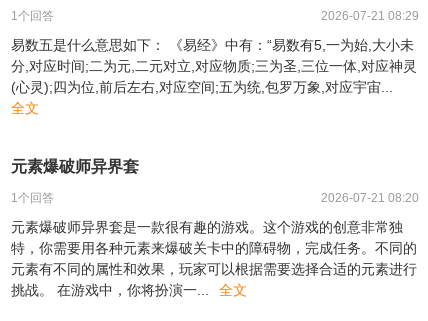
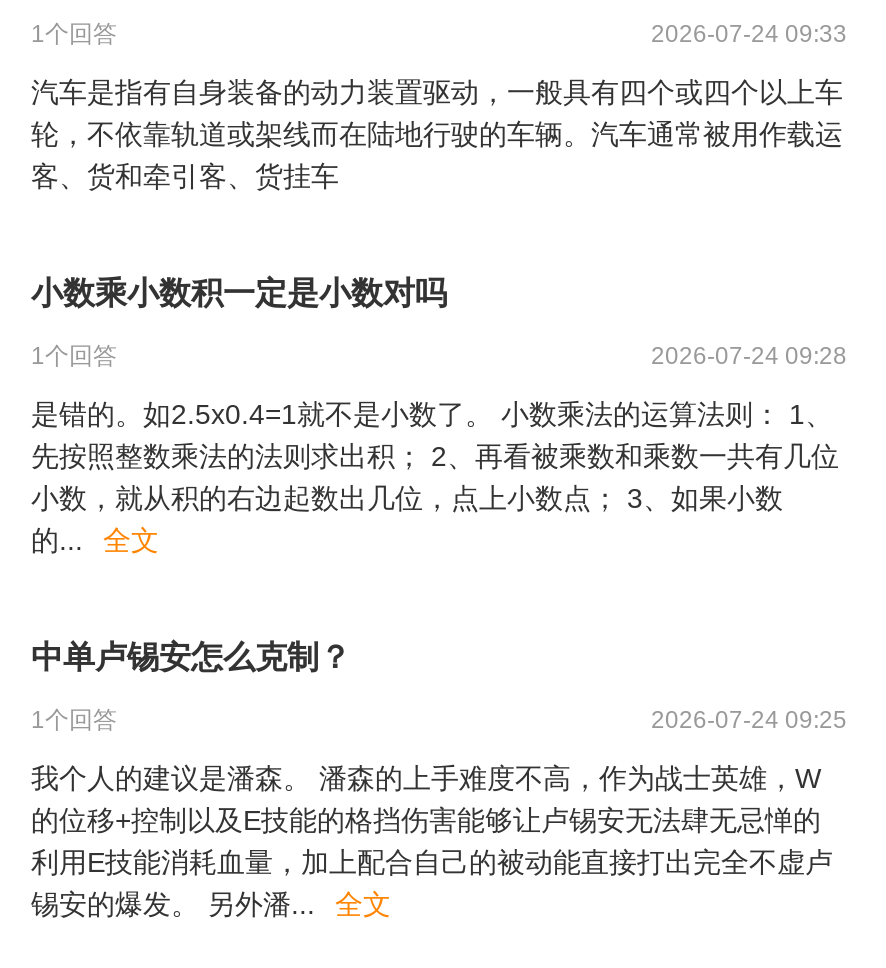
[11,9,419,95] 2026-07-21 08:29 | 易数五是什么意思如下： 《易经》中有：“易数有5,一为始,大小未 | 分,对应时间;二为元,二元对立,对应物质;三为圣,三位一体,对应神灵 | (心灵);四为位,前后左右,对应空间;五为统,包罗万象,对应宇宙... -> [31,20,847,556] 2026-07-24 09:33 | 汽车是指有自身装备的动力装置驱动，一般具有四个或四个以上车 | 轮，不依靠轨道或架线而在陆地行驶的车辆。汽车通常被用作载运 | 客、货和牵引客、货挂车 | 小数乘小数积一定是小数对吗 | 1个回答 | 2026-07-24 09:28 | 是错的。如2.5x0.4=1就不是小数了。 小数乘法的运算法则： 1、 | 先按照整数乘法的法则求出积； 2、再看被乘数和乘数一共有几位 | 小数，就从积的右边起数出几位，点上小数点； 3、如果小数 | 的...
[11,158,139,175] 元素爆破师异界套 -> [31,640,351,674] 中单卢锡安怎么克制？
[321,191,419,205] 2026-07-21 08:20 -> [651,706,847,734] 2026-07-24 09:25
[11,219,417,298] 元素爆破师异界套是一款很有趣的游戏。这个游戏的创意非常独 | 特，你需要用各种元素来爆破关卡中的障碍物，完成任务。不同的 | 元素有不同的属性和效果，玩家可以根据需要选择合适的元素进行 | 挑战。 在游戏中，你将扮演一... -> [31,762,833,920] 我个人的建议是潘森。 潘森的上手难度不高，作为战士英雄，W | 的位移+控制以及E技能的格挡伤害能够让卢锡安无法肆无忌惮的 | 利用E技能消耗血量，加上配合自己的被动能直接打出完全不虚卢 | 锡安的爆发。 另外潘...

